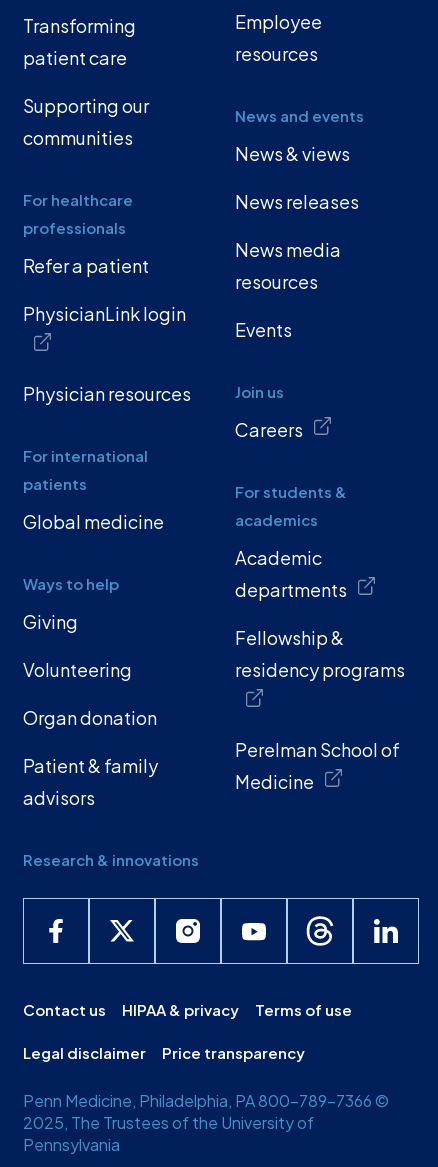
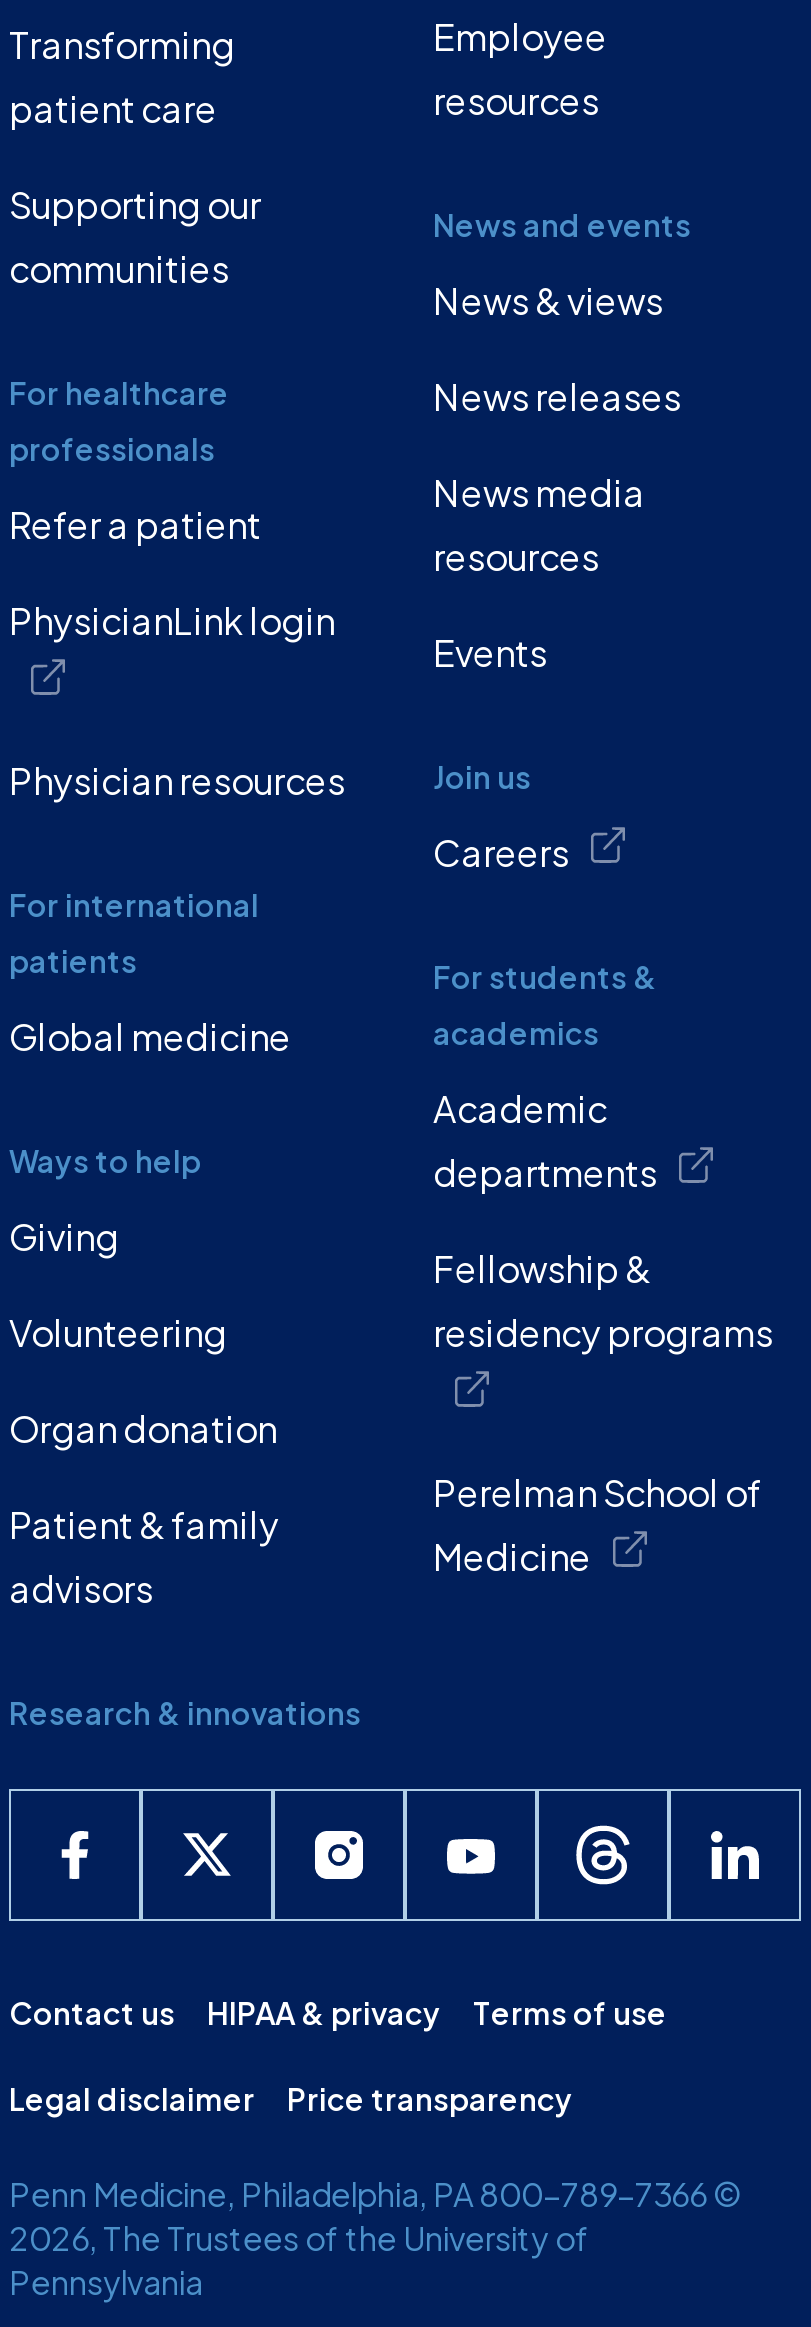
[23,1112,314,1133] 2025, The Trustees of the University of -> [9,2217,589,2259] 2026, The Trustees of the University of

